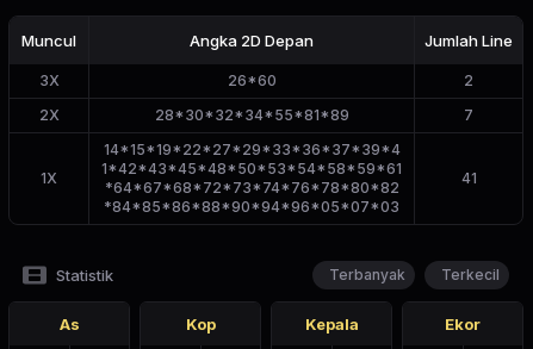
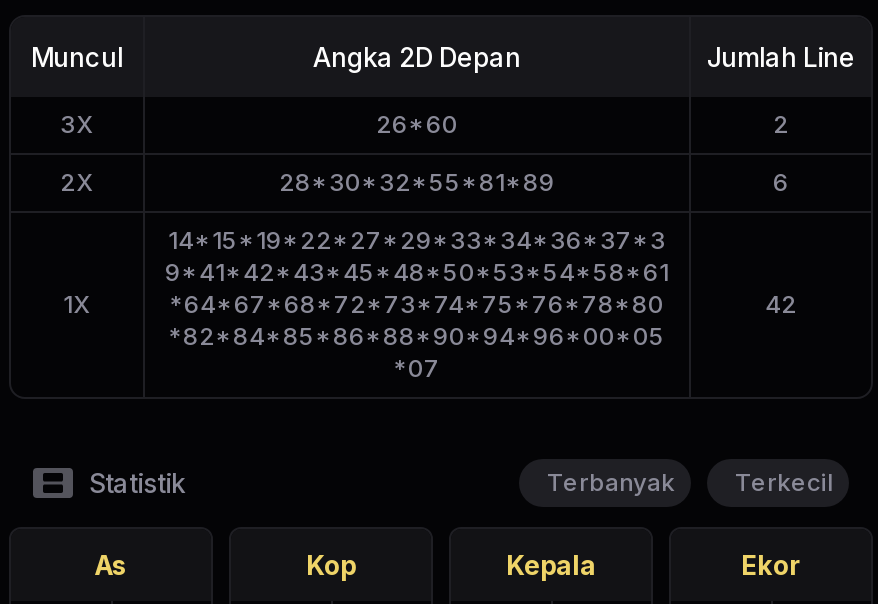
[154,106,349,124] 28*30*32*34*55*81*89 -> [279,167,555,197] 28*30*32*55*81*89
[464,106,473,124] 7 -> [773,167,789,197] 6
[101,141,402,216] 14*15*19*22*27*29*33*36*37*39*4 | 1*42*43*45*48*50*53*54*58*59*61 | *64*67*68*72*73*74*76*78*80*82 | *84*85*86*88*90*94*96*05*07*03 -> [165,225,669,383] 14*15*19*22*27*29*33*34*36*37*3 | 9*41*42*43*45*48*50*53*54*58*61 | *64*67*68*72*73*74*75*76*78*80 | *82*84*85*86*88*90*94*96*00*05 | *07
[461,169,476,187] 41 -> [765,289,797,319] 42

